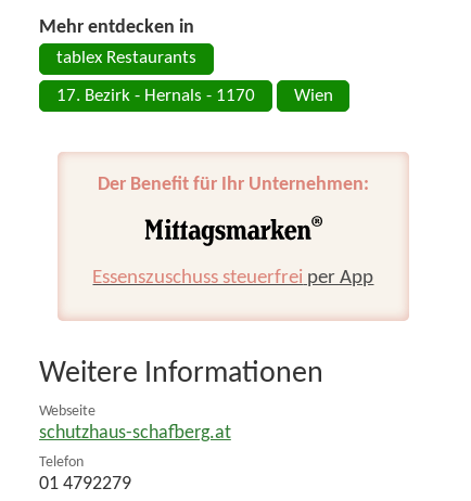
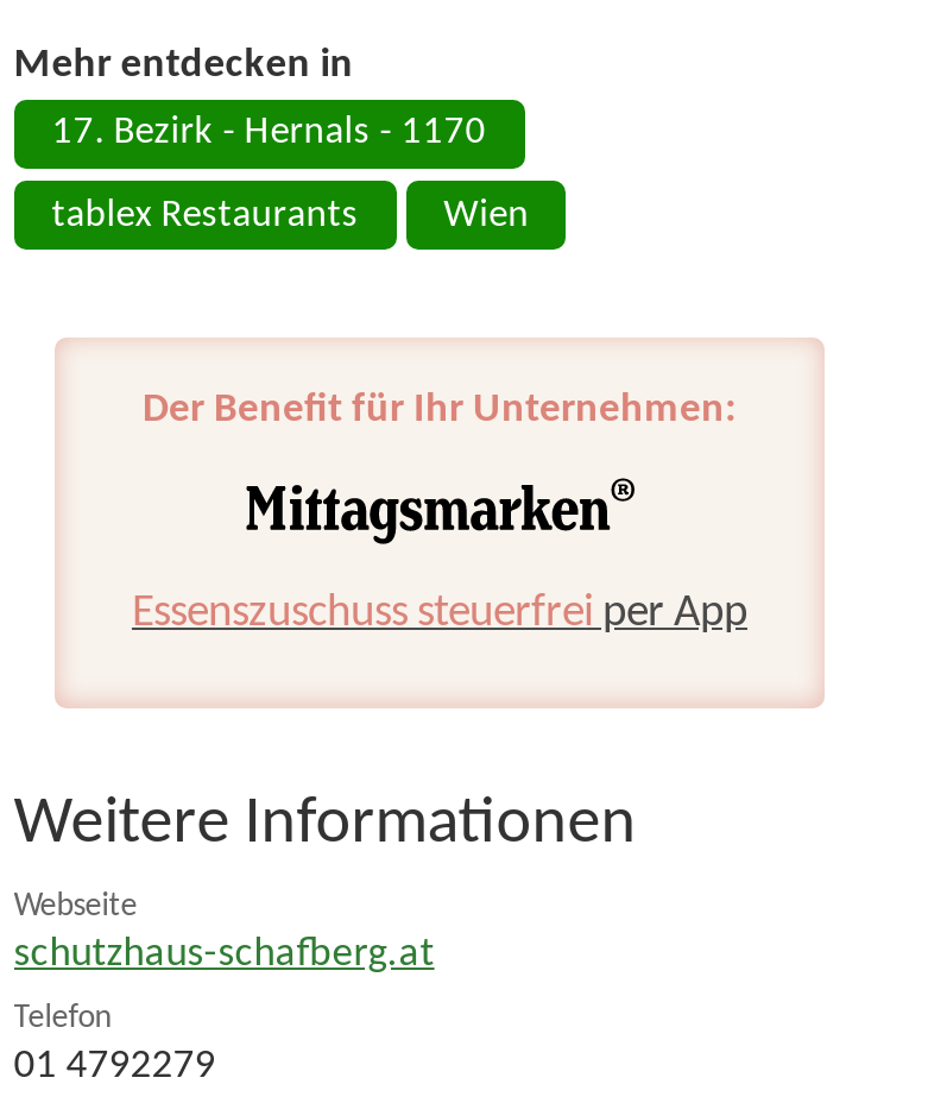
moved [56,50,196,67] -> [52,196,358,234]: tablex Restaurants
moved [56,87,255,105] -> [52,115,486,153]: 17. Bezirk - Hernals - 1170

